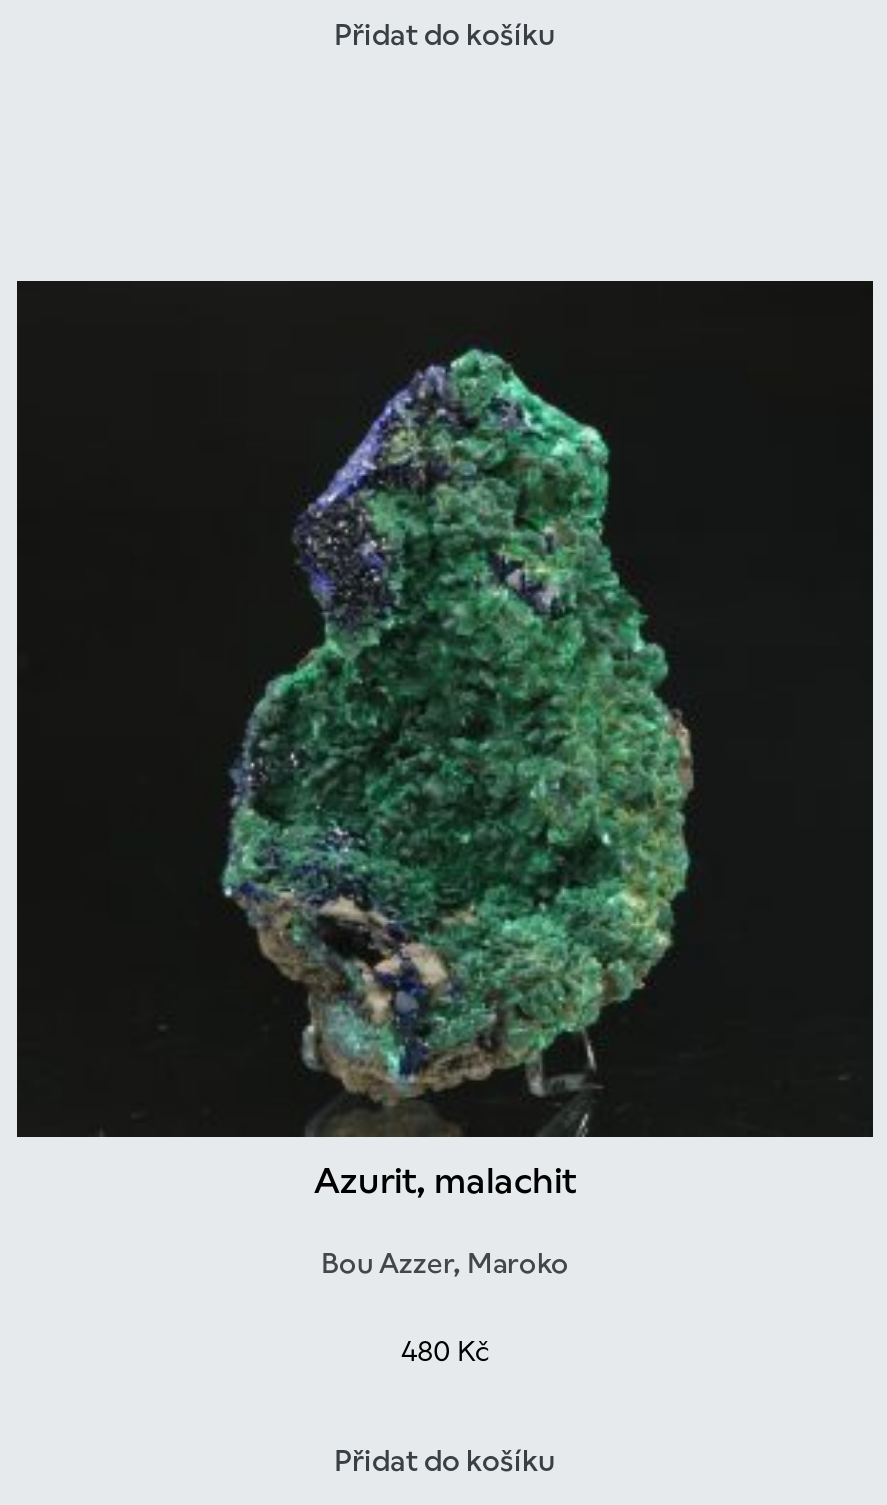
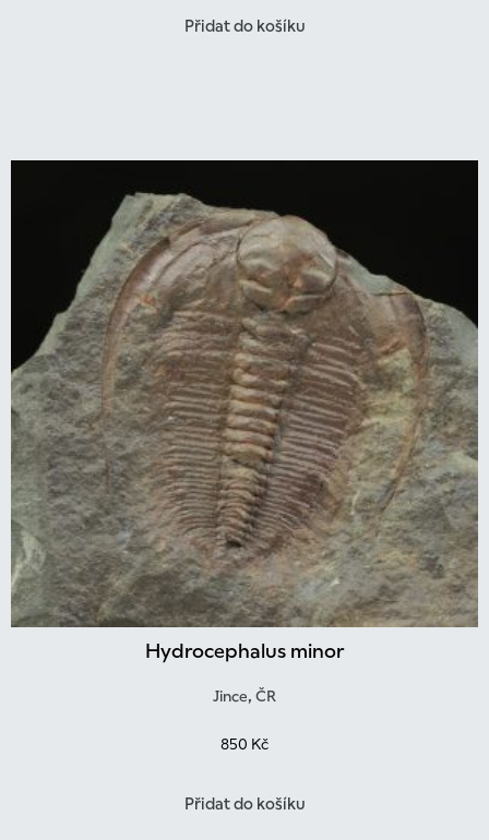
[15,341,875,1202] [image] | Azurit, malachit -> [10,192,479,663] [image] | Hydrocephalus minor
[321,1248,569,1280] Bou Azzer, Maroko -> [213,688,276,705] Jince, ČR
[401,1334,489,1366] 480 Kč -> [220,735,269,752] 850 Kč

